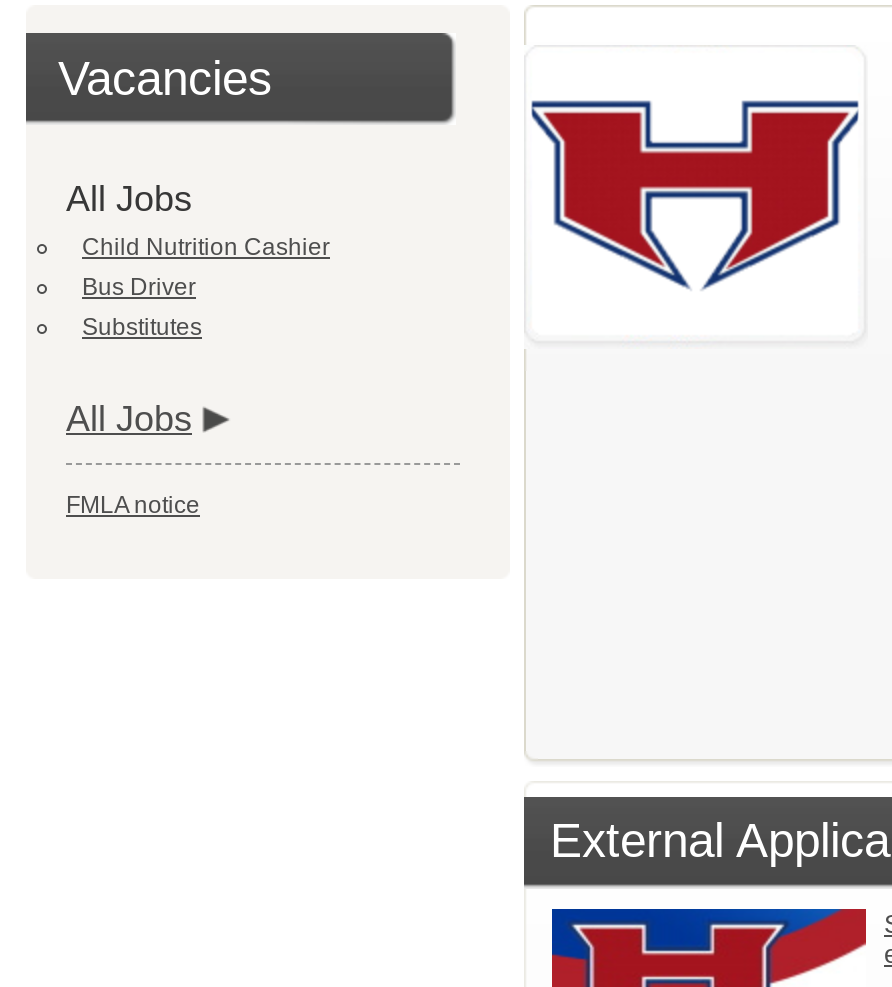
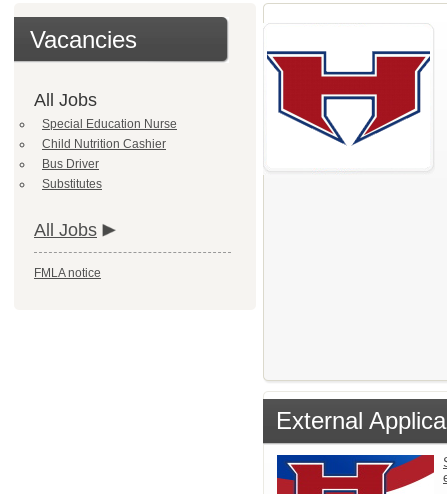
none -> [42,117,177,131] Special Education Nurse
moved [66,233,330,519] -> [34,137,166,280]: Child Nutrition Cashier | Bus Driver | Substitutes | All Jobs | FMLA notice

